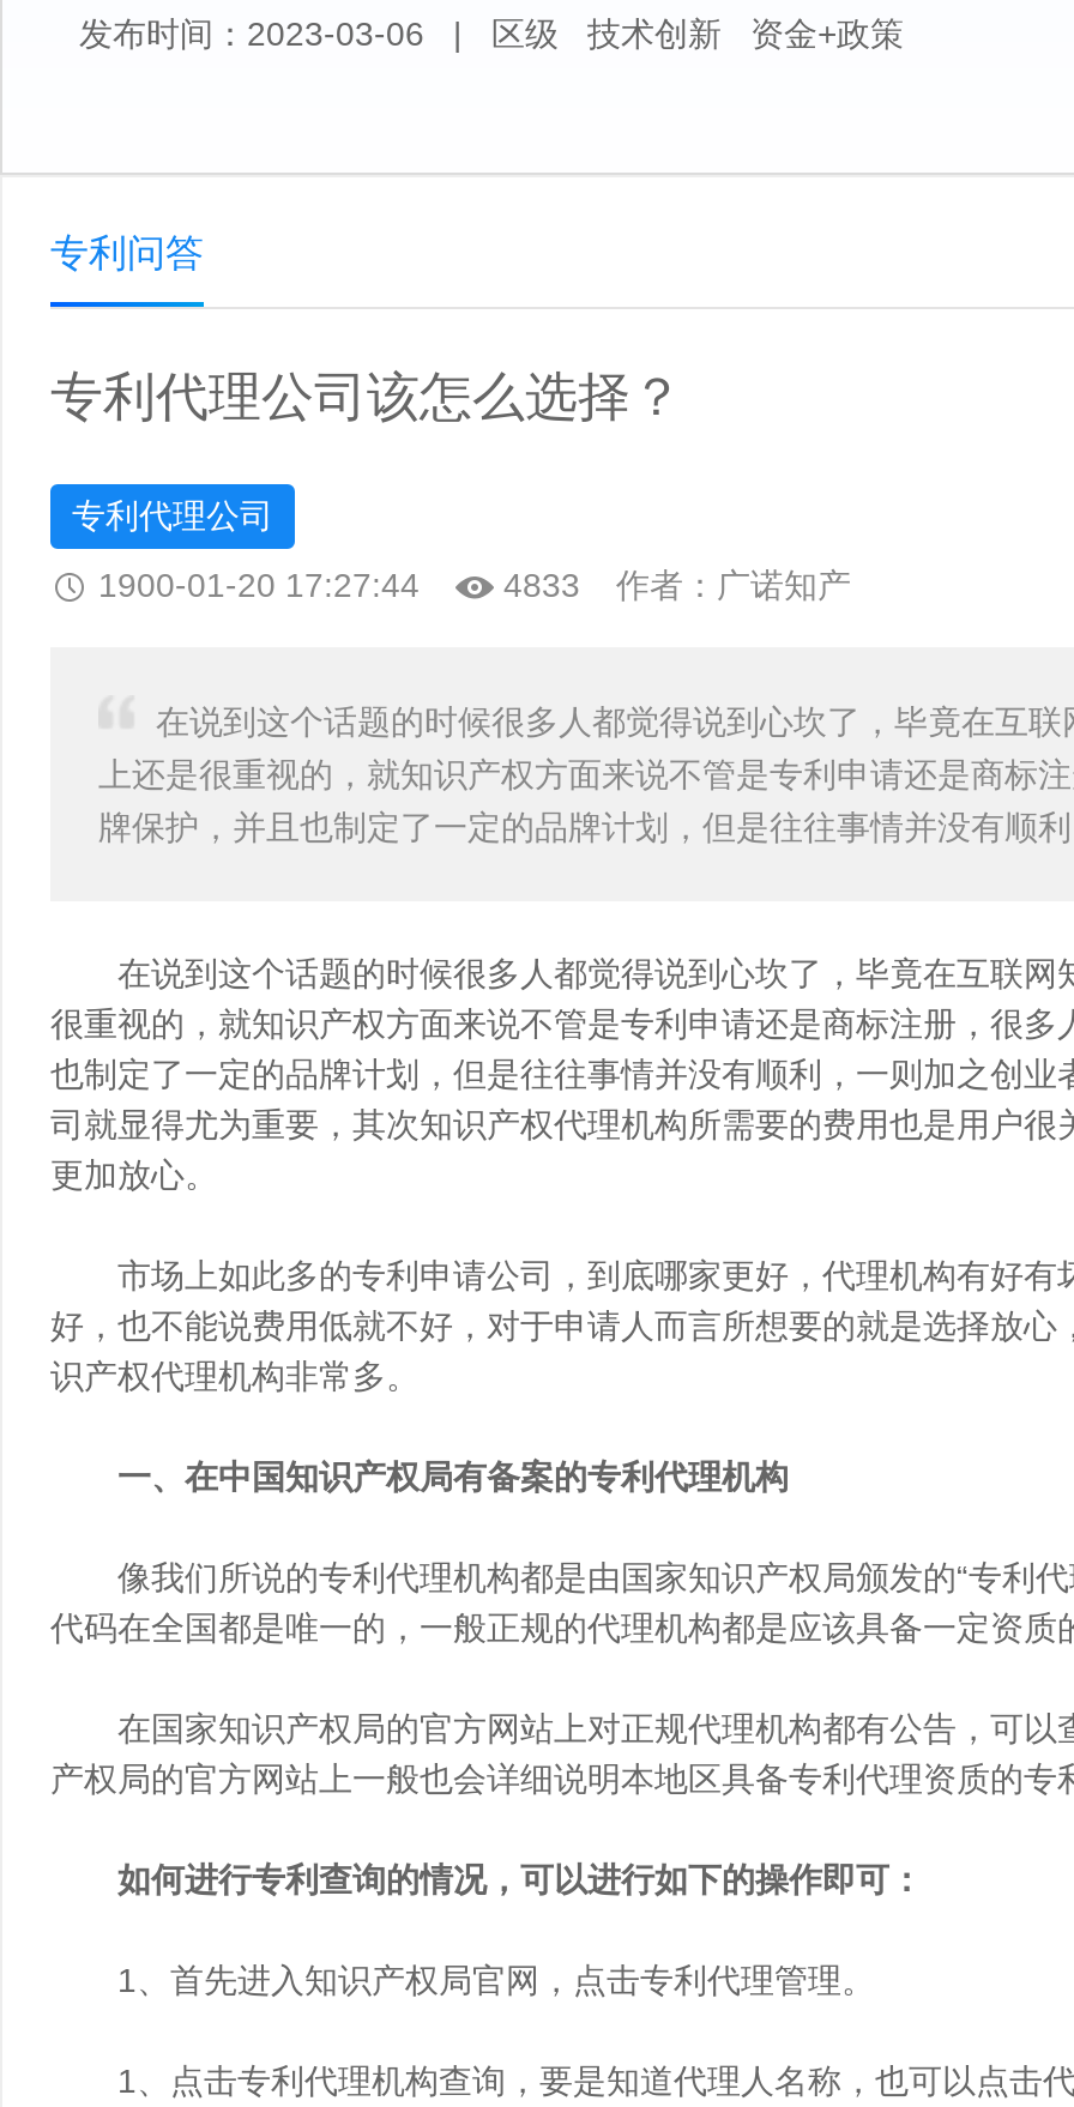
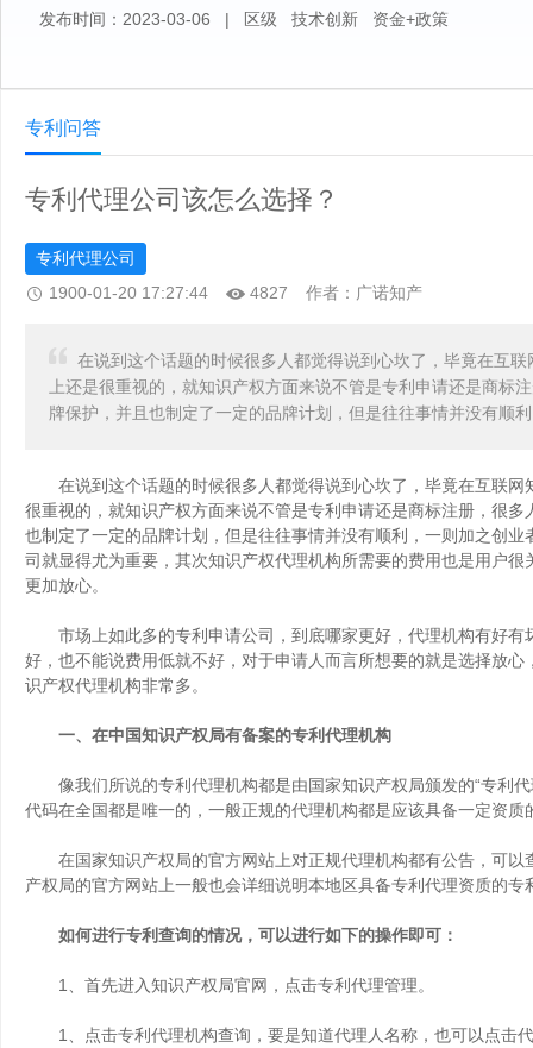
[503,566,851,604] 4833 作者：广诺知产 -> [250,283,422,302] 4827 作者：广诺知产

